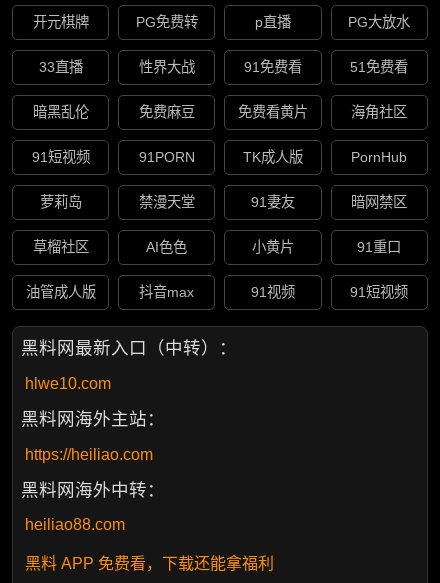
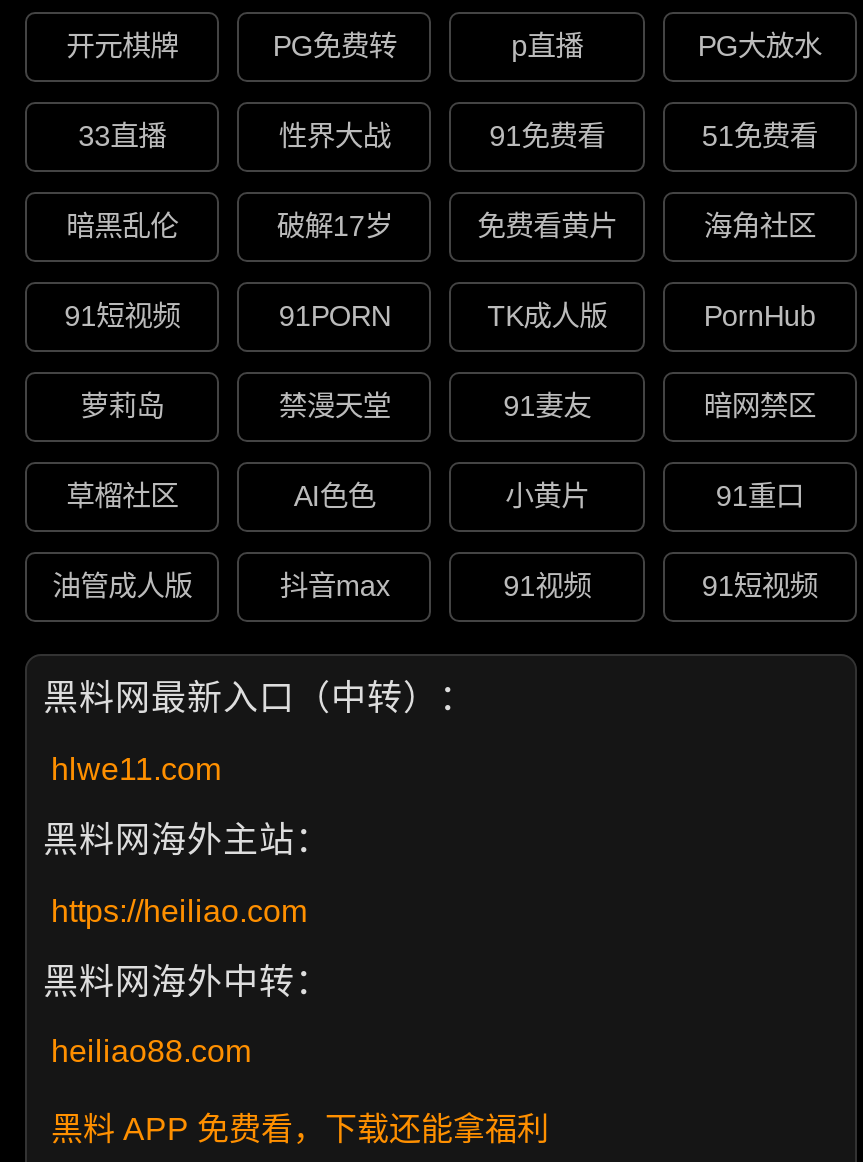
[139,104,195,120] 免费麻豆 -> [277,211,393,243] 破解17岁
[25,375,111,392] hlwe10.com -> [51,752,221,786] hlwe11.com

